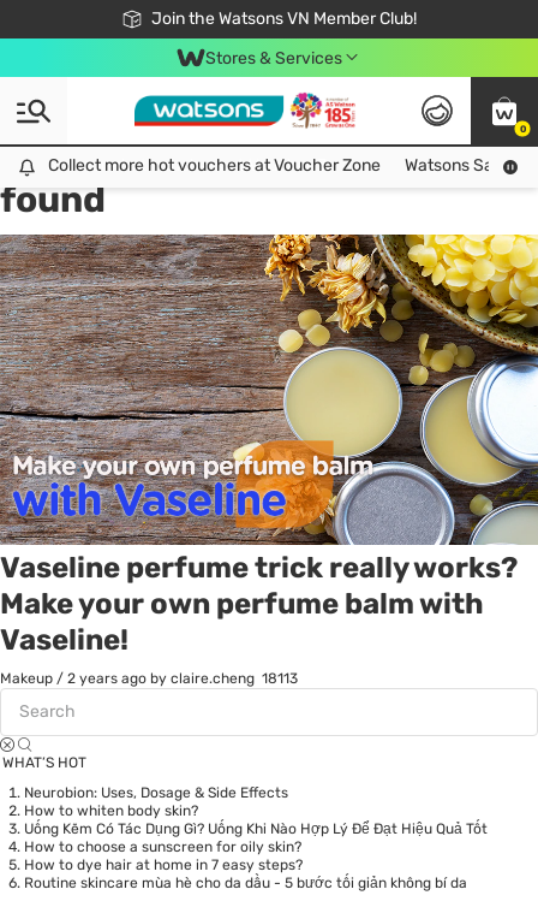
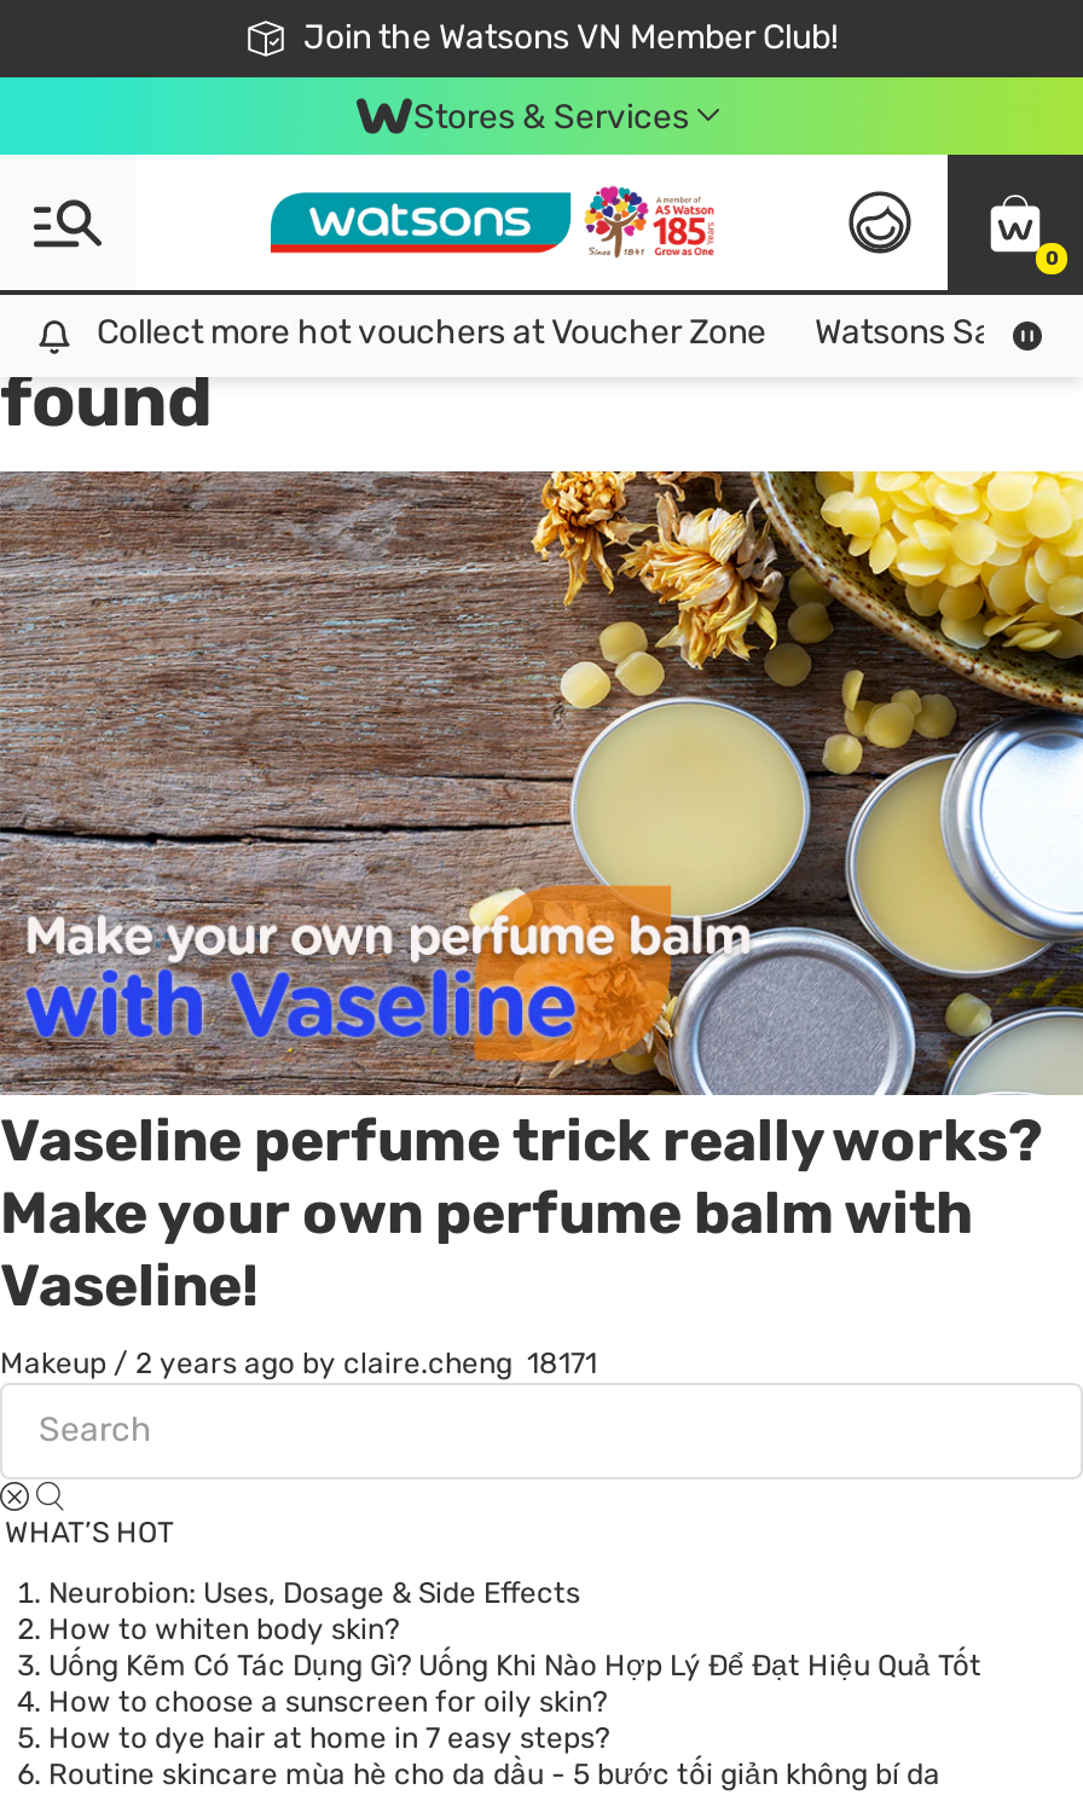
[0,669,298,686] Makeup / 2 years ago by claire.cheng 18113 -> [0,1345,597,1379] Makeup / 2 years ago by claire.cheng 18171

